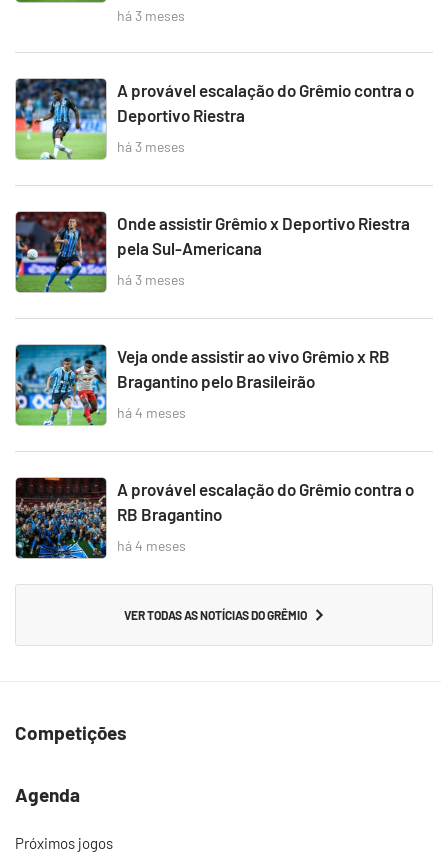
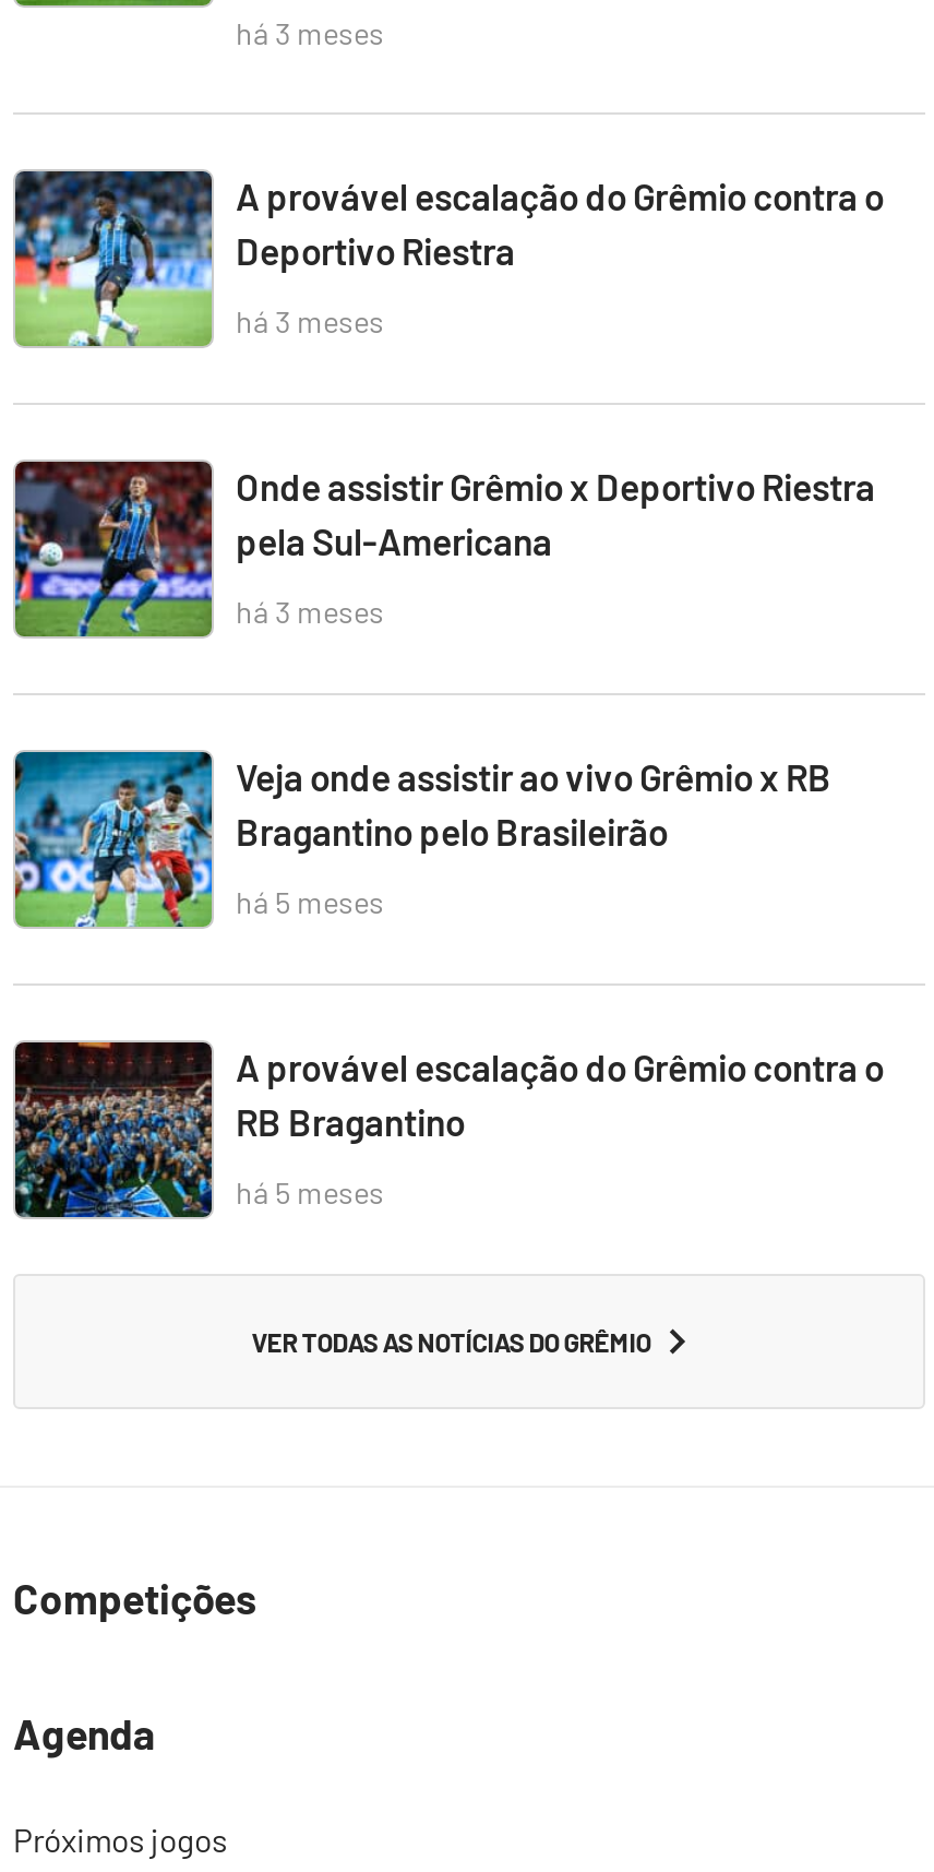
[117,404,186,421] há 4 meses -> [236,883,384,920] há 5 meses
[117,537,186,554] há 4 meses -> [236,1173,384,1211] há 5 meses

